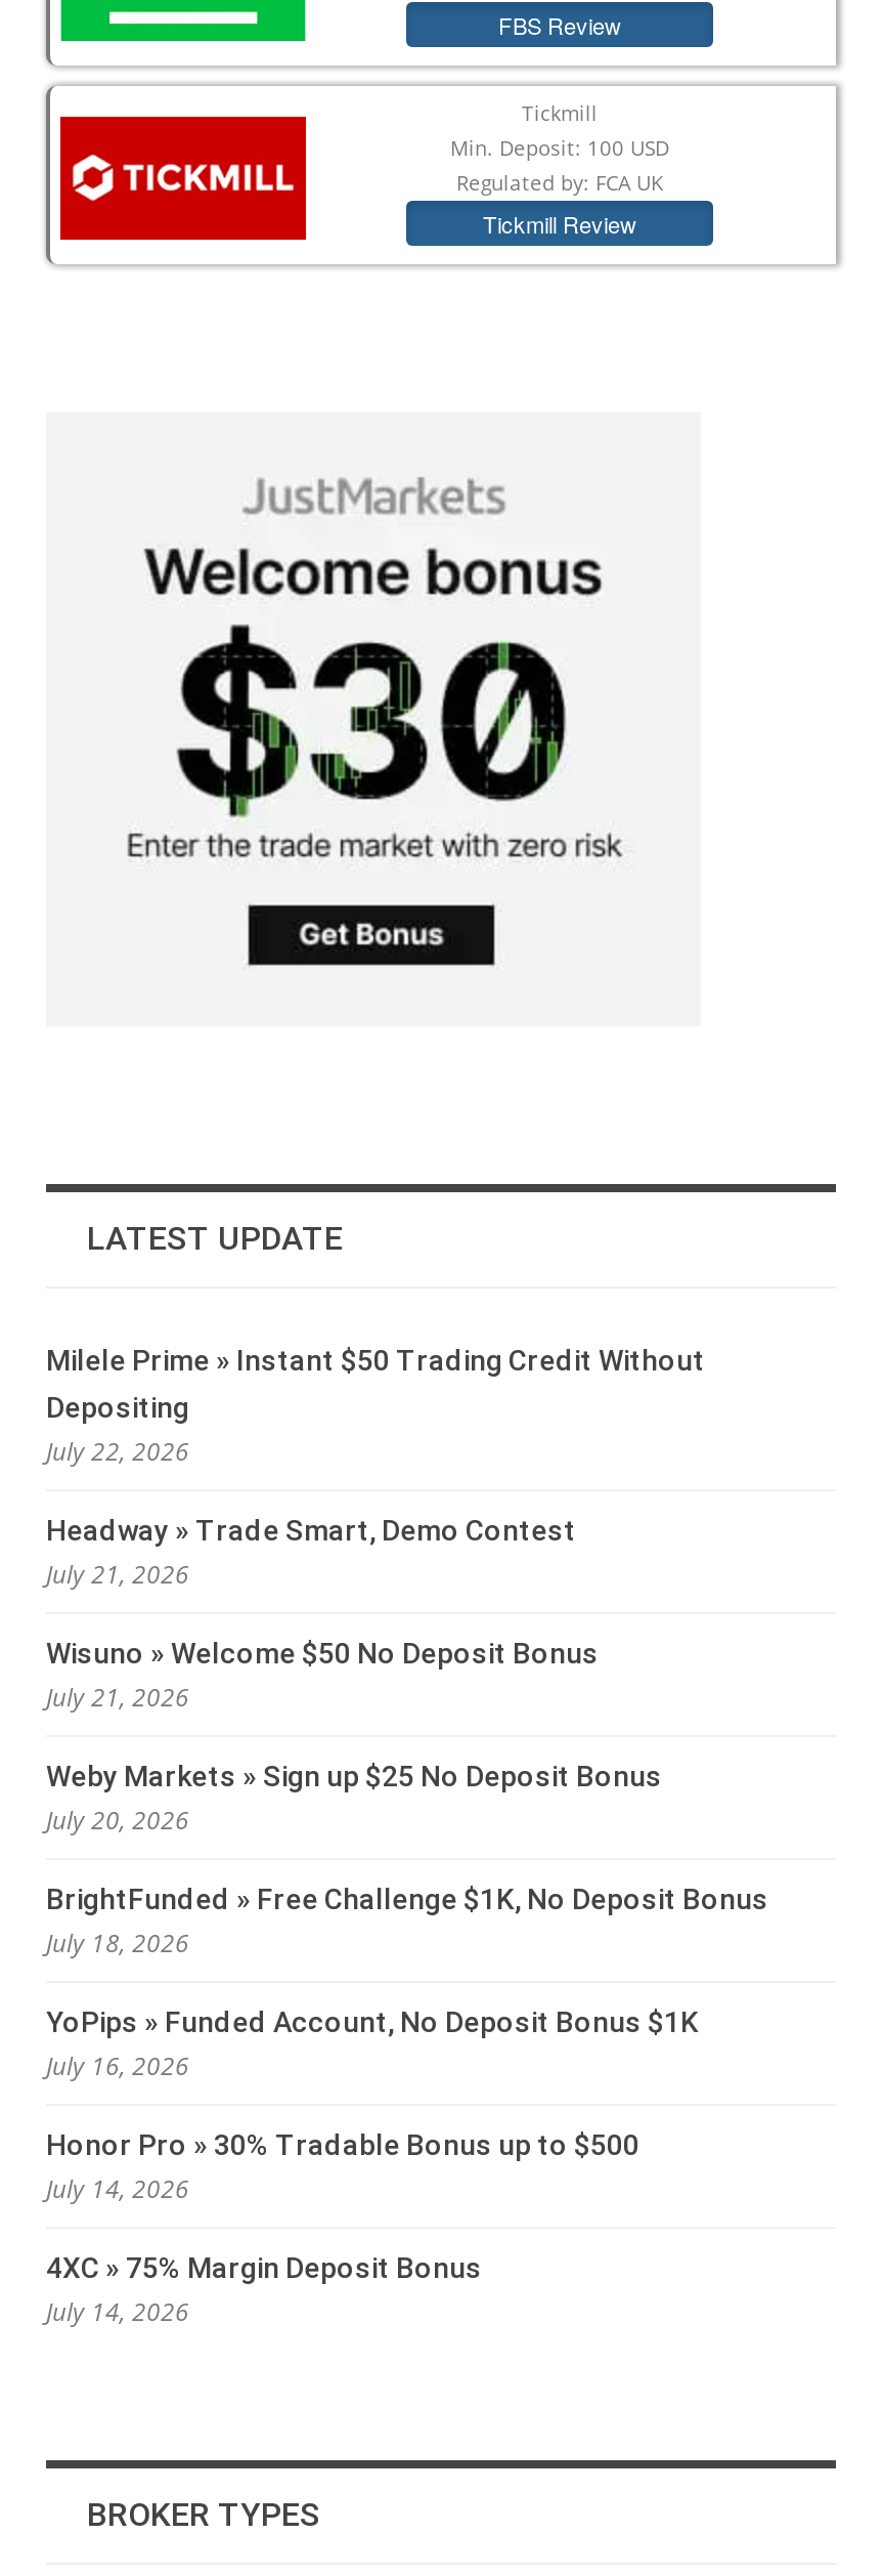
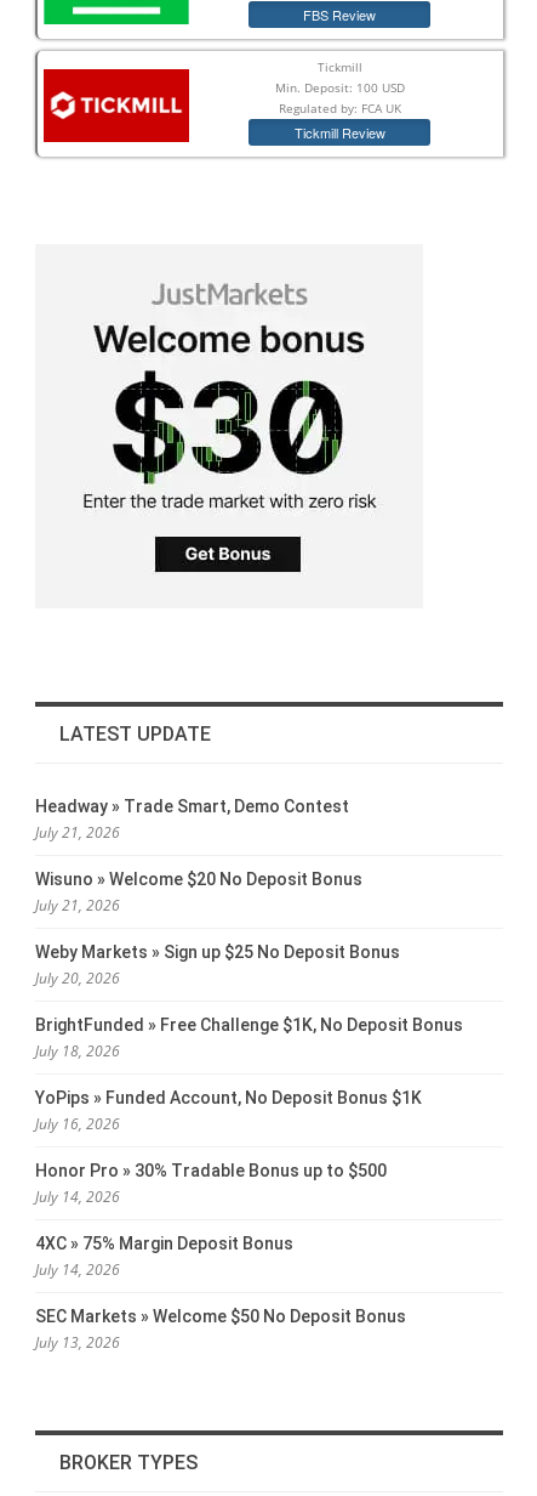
[46,1345,705,1470] Milele Prime » Instant $50 Trading Credit Without | Depositing | July 22, 2026 -> none
moved [46,1515,576,1593] -> [35,797,349,843]: Headway » Trade Smart, Demo Contest | July 21, 2026
[46,1638,599,1670] Wisuno » Welcome $50 No Deposit Bonus -> [35,870,362,889] Wisuno » Welcome $20 No Deposit Bonus
moved [46,1681,768,2330] -> [35,895,463,1280]: July 21, 2026 | Weby Markets » Sign up $25 No Deposit Bonus | July 20, 2026 | ... | 4XC » 75% Margin Deposit Bonus | July 14, 2026
none -> [35,1307,406,1353] SEC Markets » Welcome $50 No Deposit Bonus | July 13, 2026

